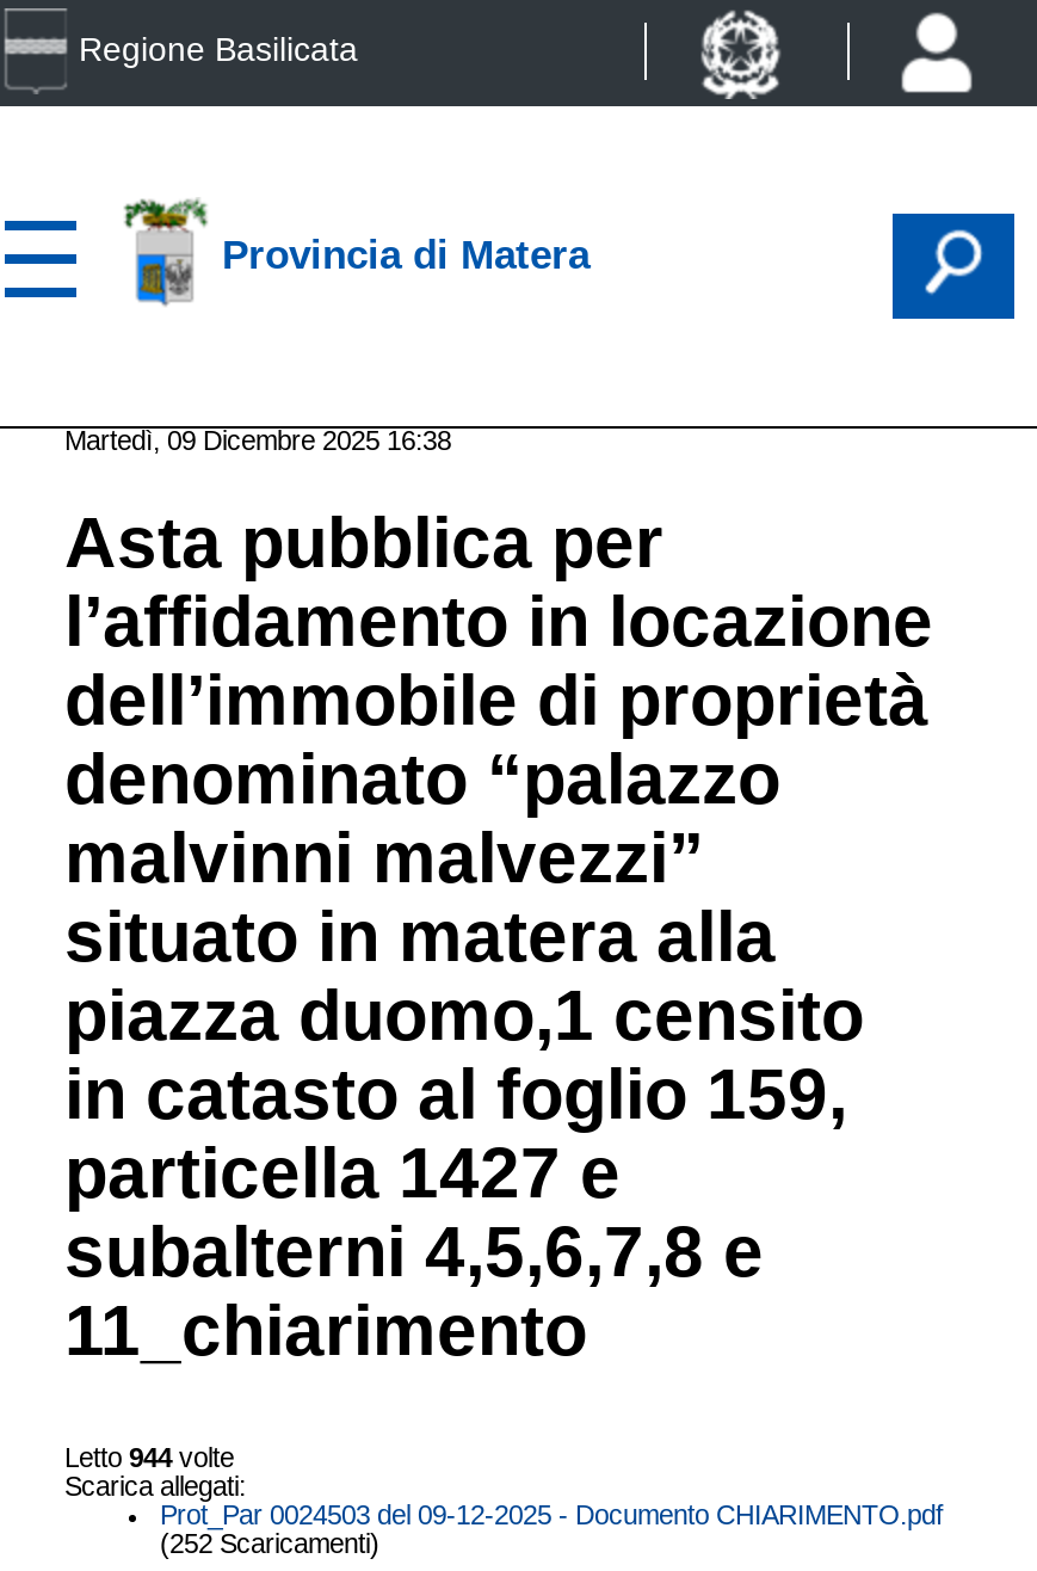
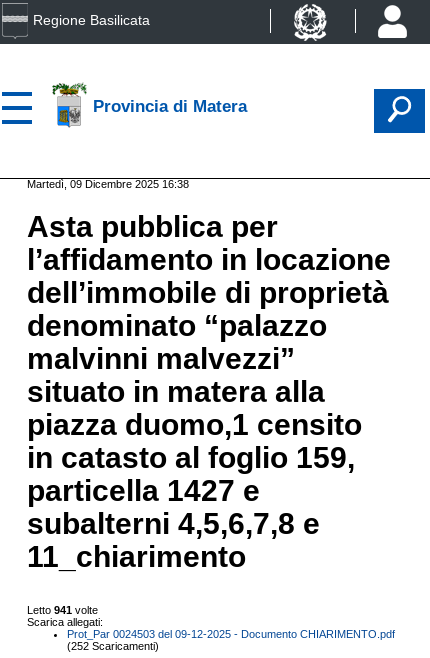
[64,1443,234,1472] Letto 944 volte -> [27,604,98,616] Letto 941 volte

